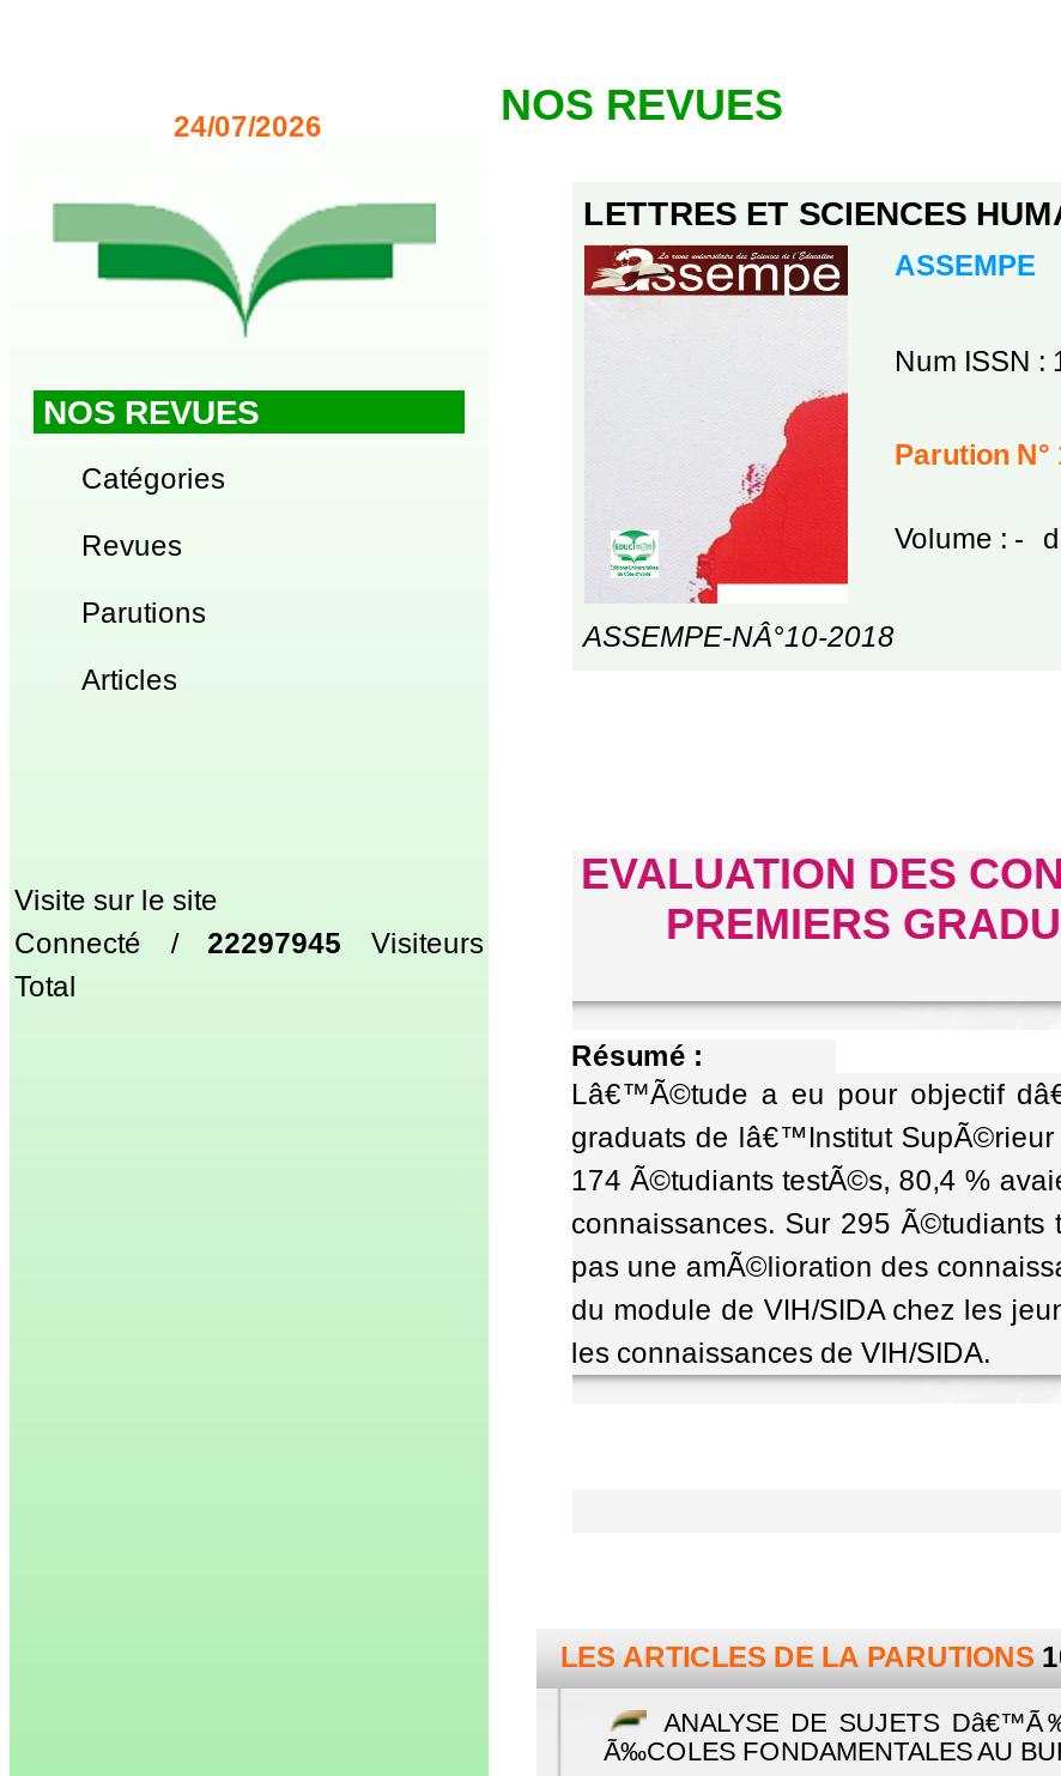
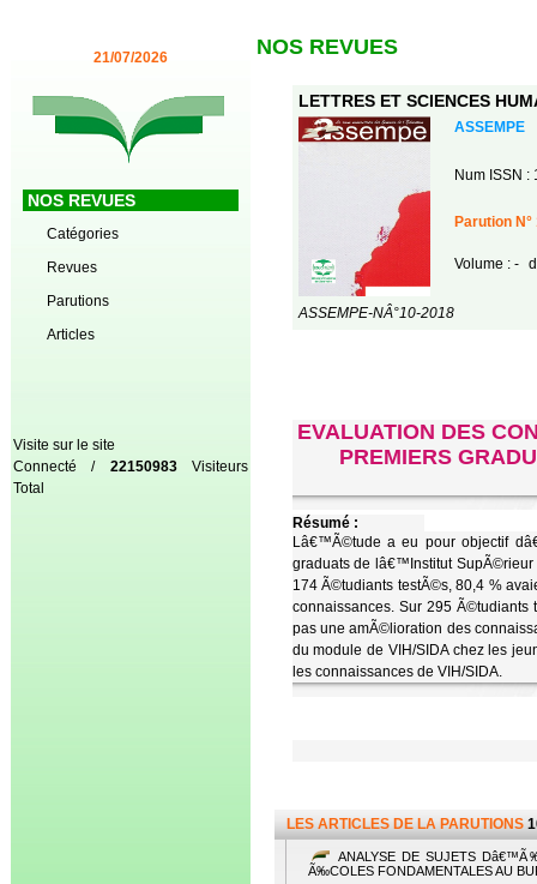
[166,110,322,144] 24/07/2026 -> [89,49,167,66] 21/07/2026
[14,927,484,960] Connecté / 22297945 Visiteurs -> [13,458,248,475] Connecté / 22150983 Visiteurs

